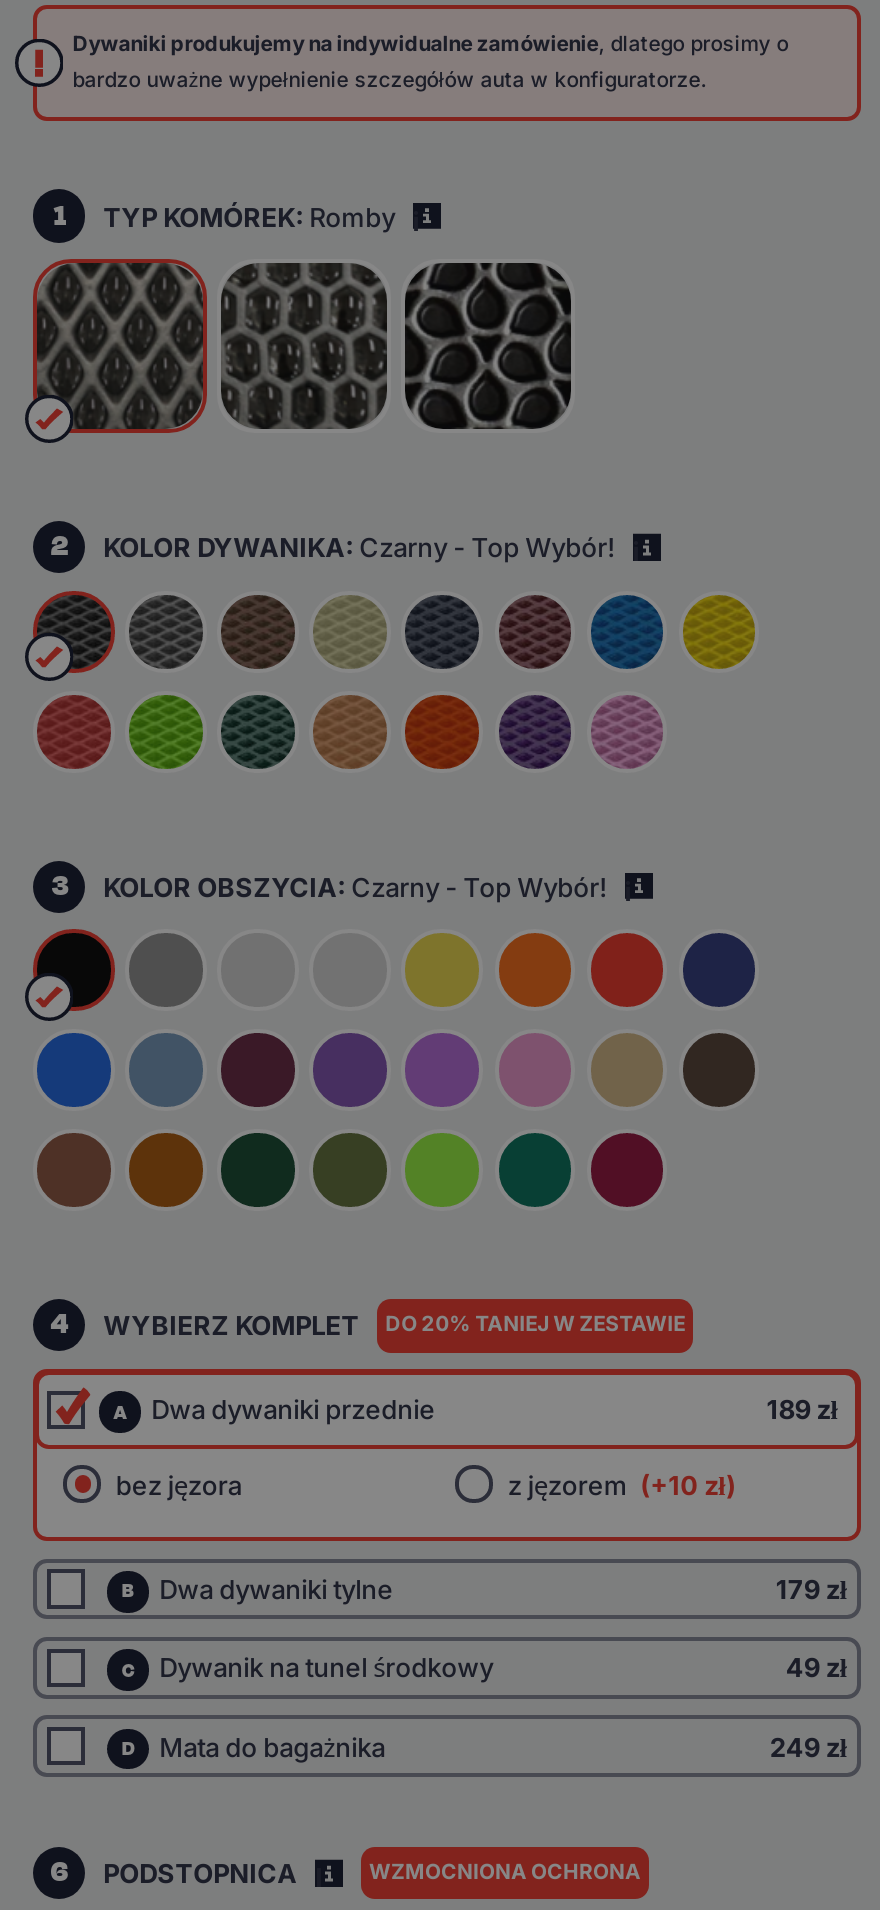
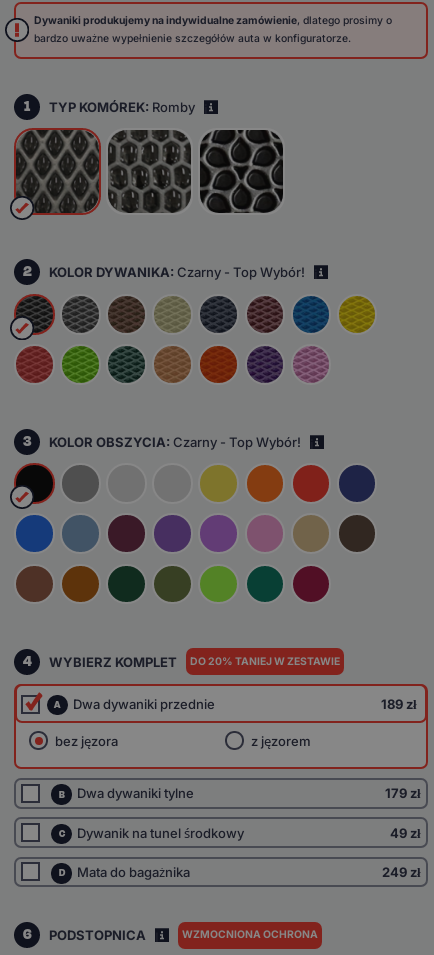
[508,1469,736,1501] z jęzorem (+10 zł) -> [251,733,311,749] z jęzorem

